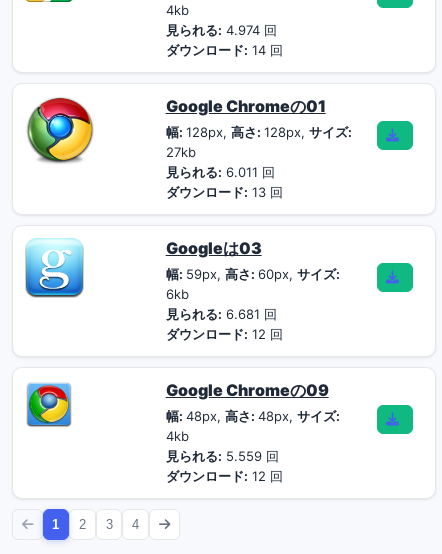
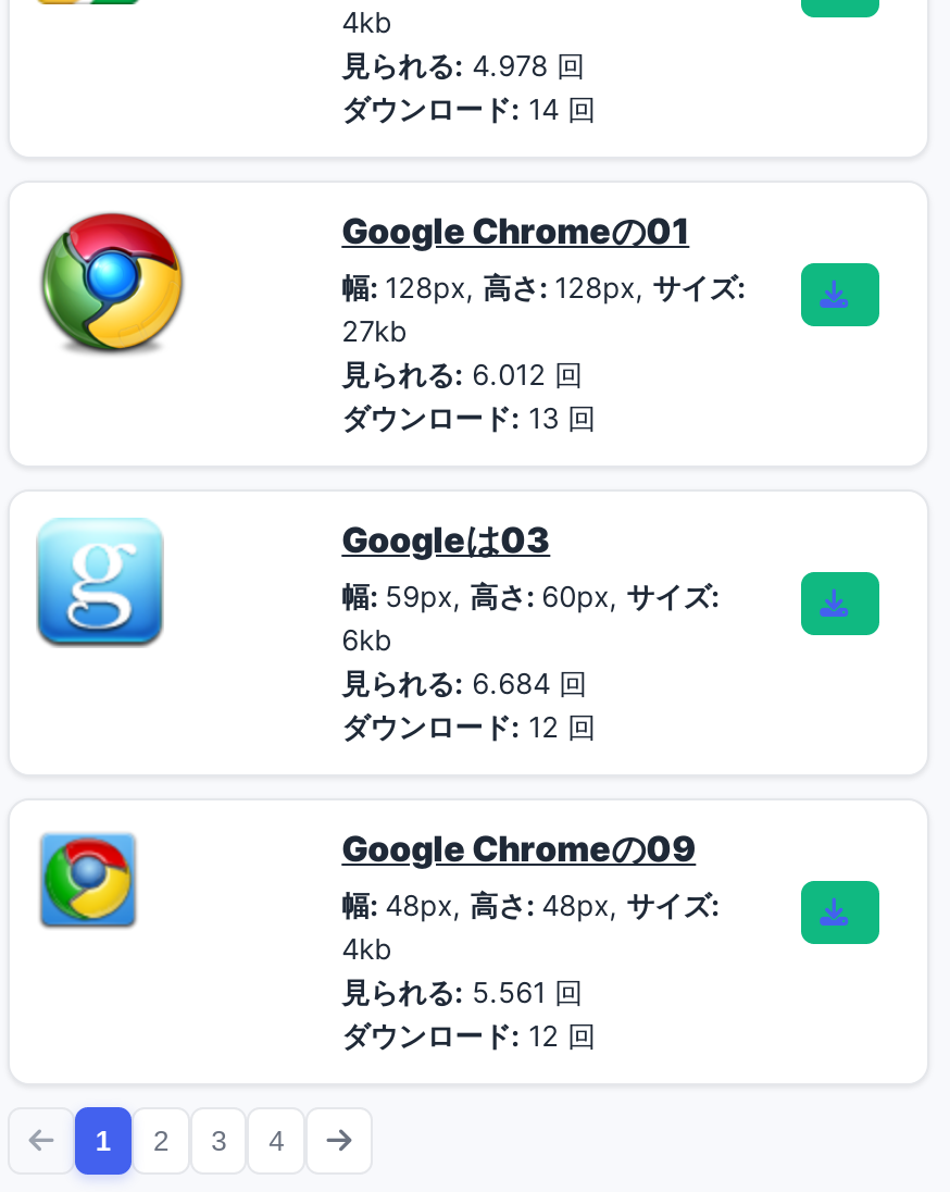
[166,22,277,38] 見られる: 4.974 回 -> [342,48,585,83] 見られる: 4.978 回
[166,164,275,180] 見られる: 6.011 回 -> [342,357,583,392] 見られる: 6.012 回
[166,306,277,322] 見られる: 6.681 回 -> [342,666,587,700] 見られる: 6.684 回
[166,448,279,464] 見られる: 5.559 回 -> [342,974,583,1009] 見られる: 5.561 回

